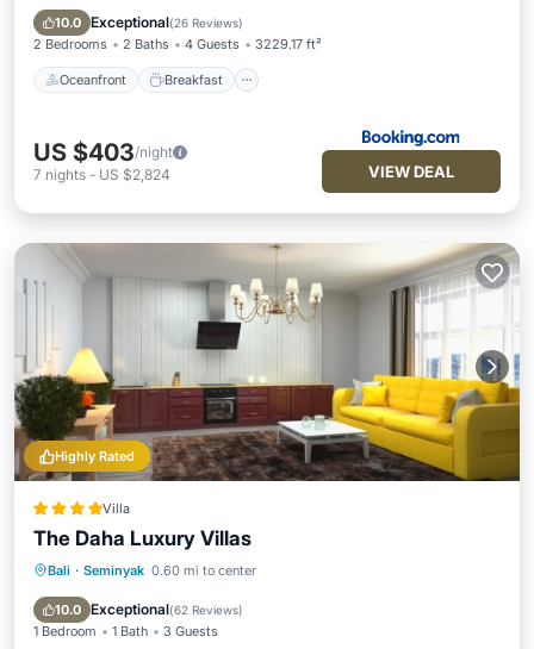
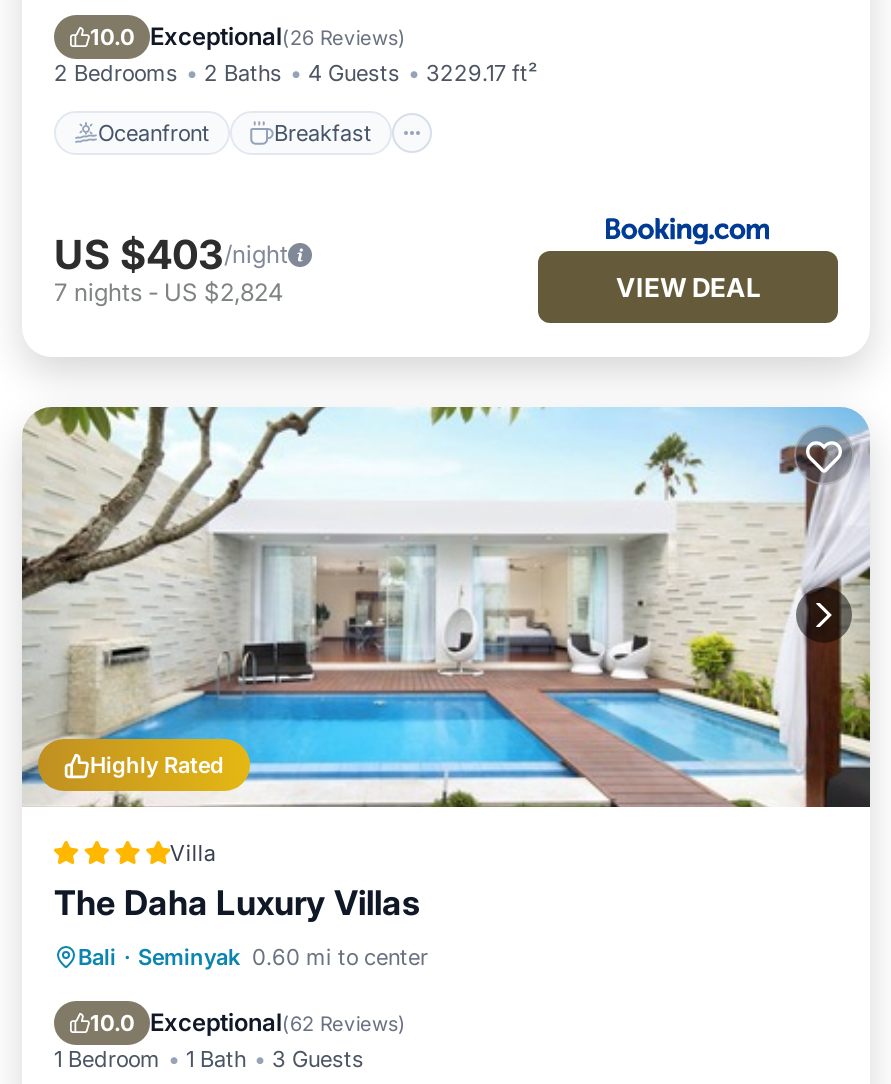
[13,242,521,482] [image] -> [20,405,872,809] [image]

